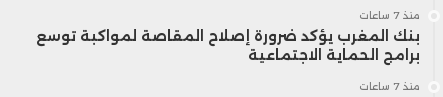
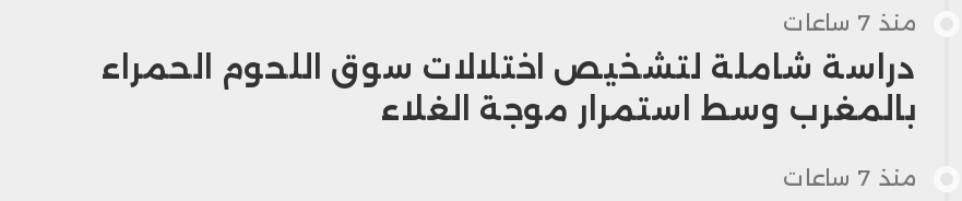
[36,27,420,64] بنك المغرب يؤكد ضرورة إصلاح المقاصة لمواكبة توسع | برامج الحماية الاجتماعية -> [102,49,916,130] دراسة شاملة لتشخيص اختلالات سوق اللحوم الحمراء | بالمغرب وسط استمرار موجة الغلاء

